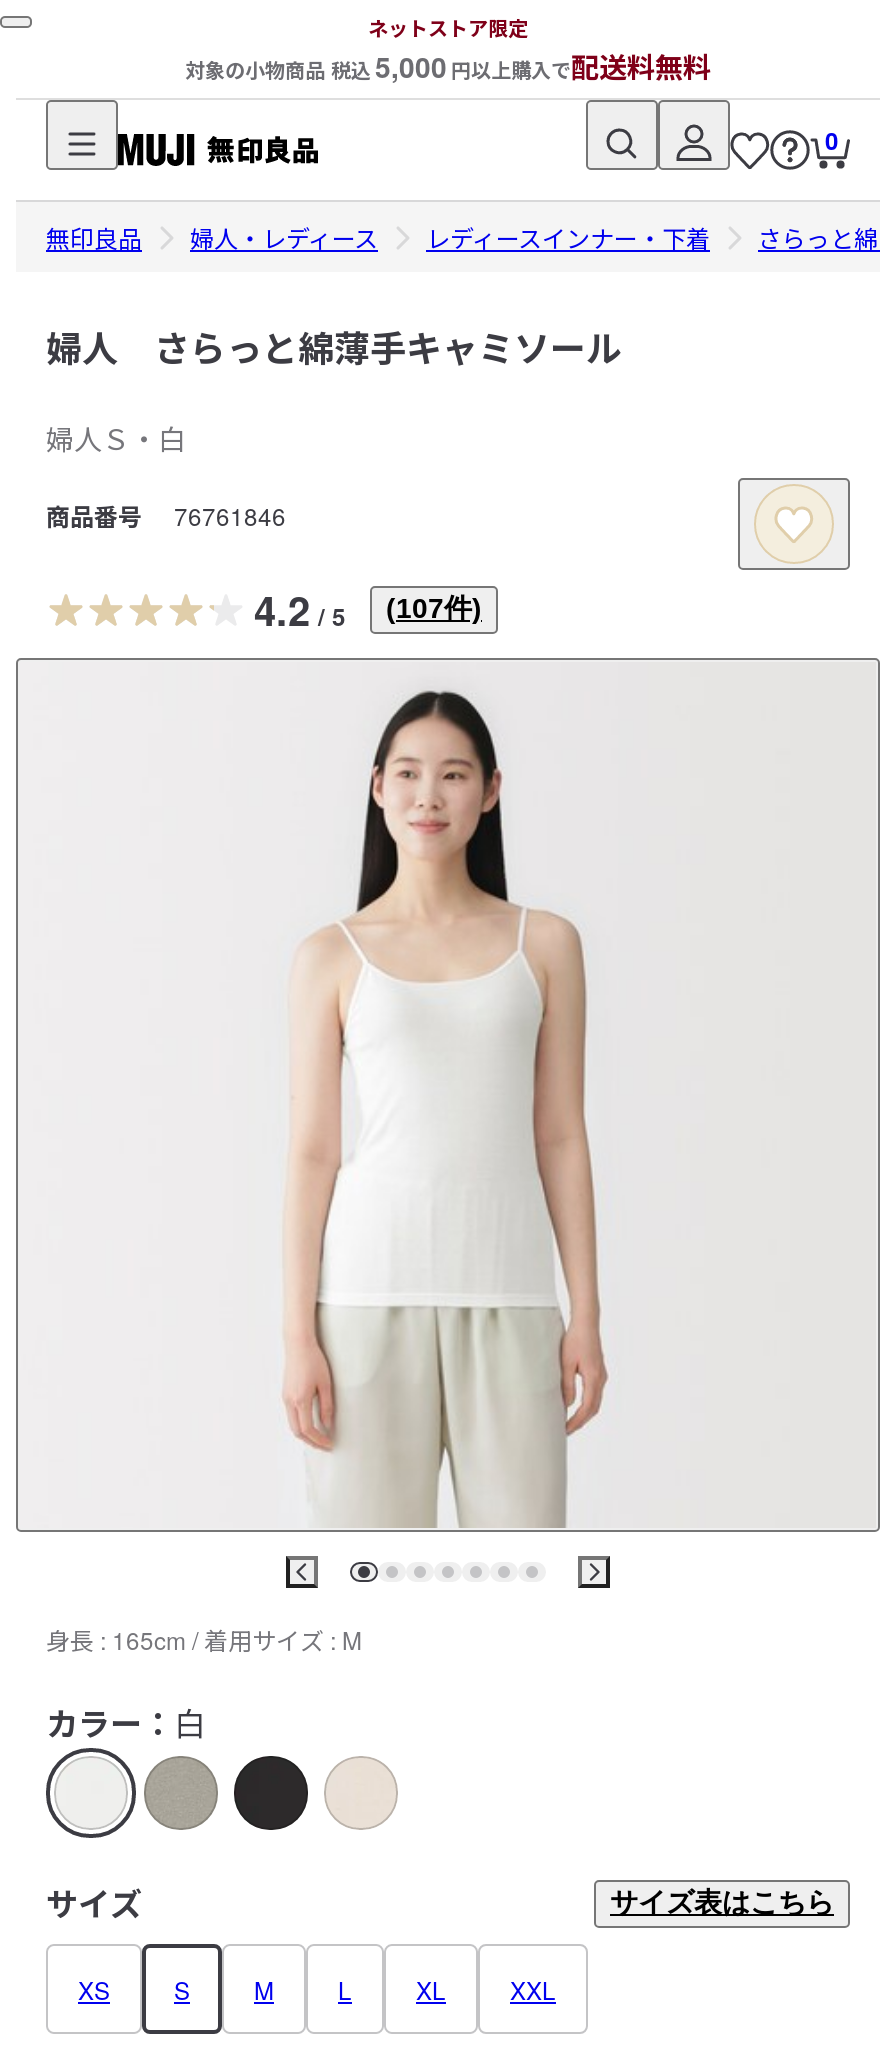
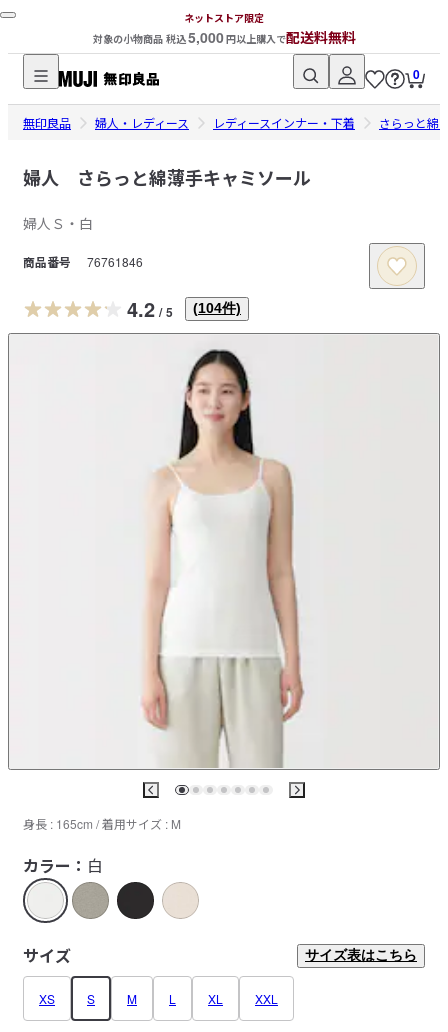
[386,592,482,624] (107件) -> [193,300,241,316] (104件)

